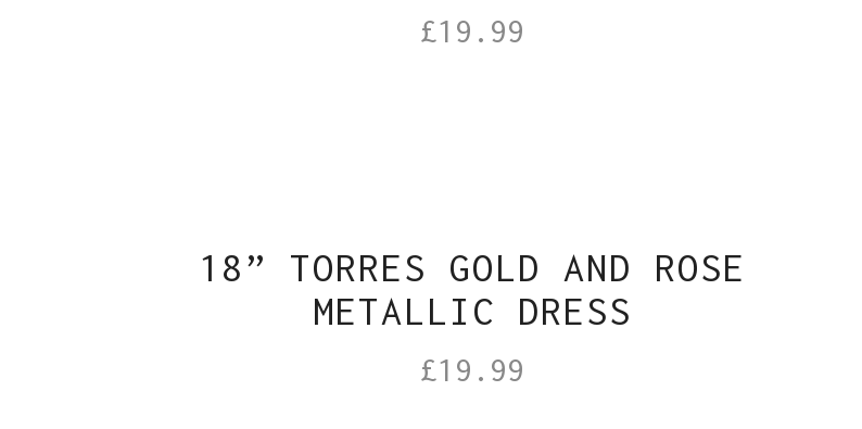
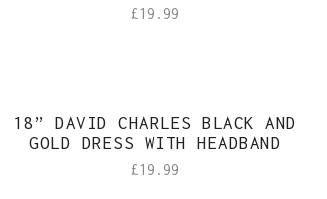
[199,245,746,332] 18” TORRES GOLD AND ROSE | METALLIC DRESS -> [13,113,297,153] 18” DAVID CHARLES BLACK AND | GOLD DRESS WITH HEADBAND

